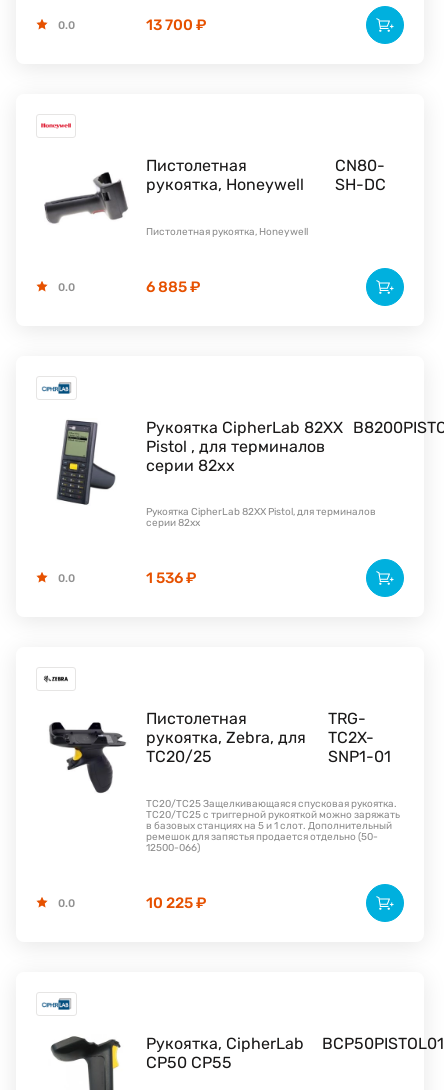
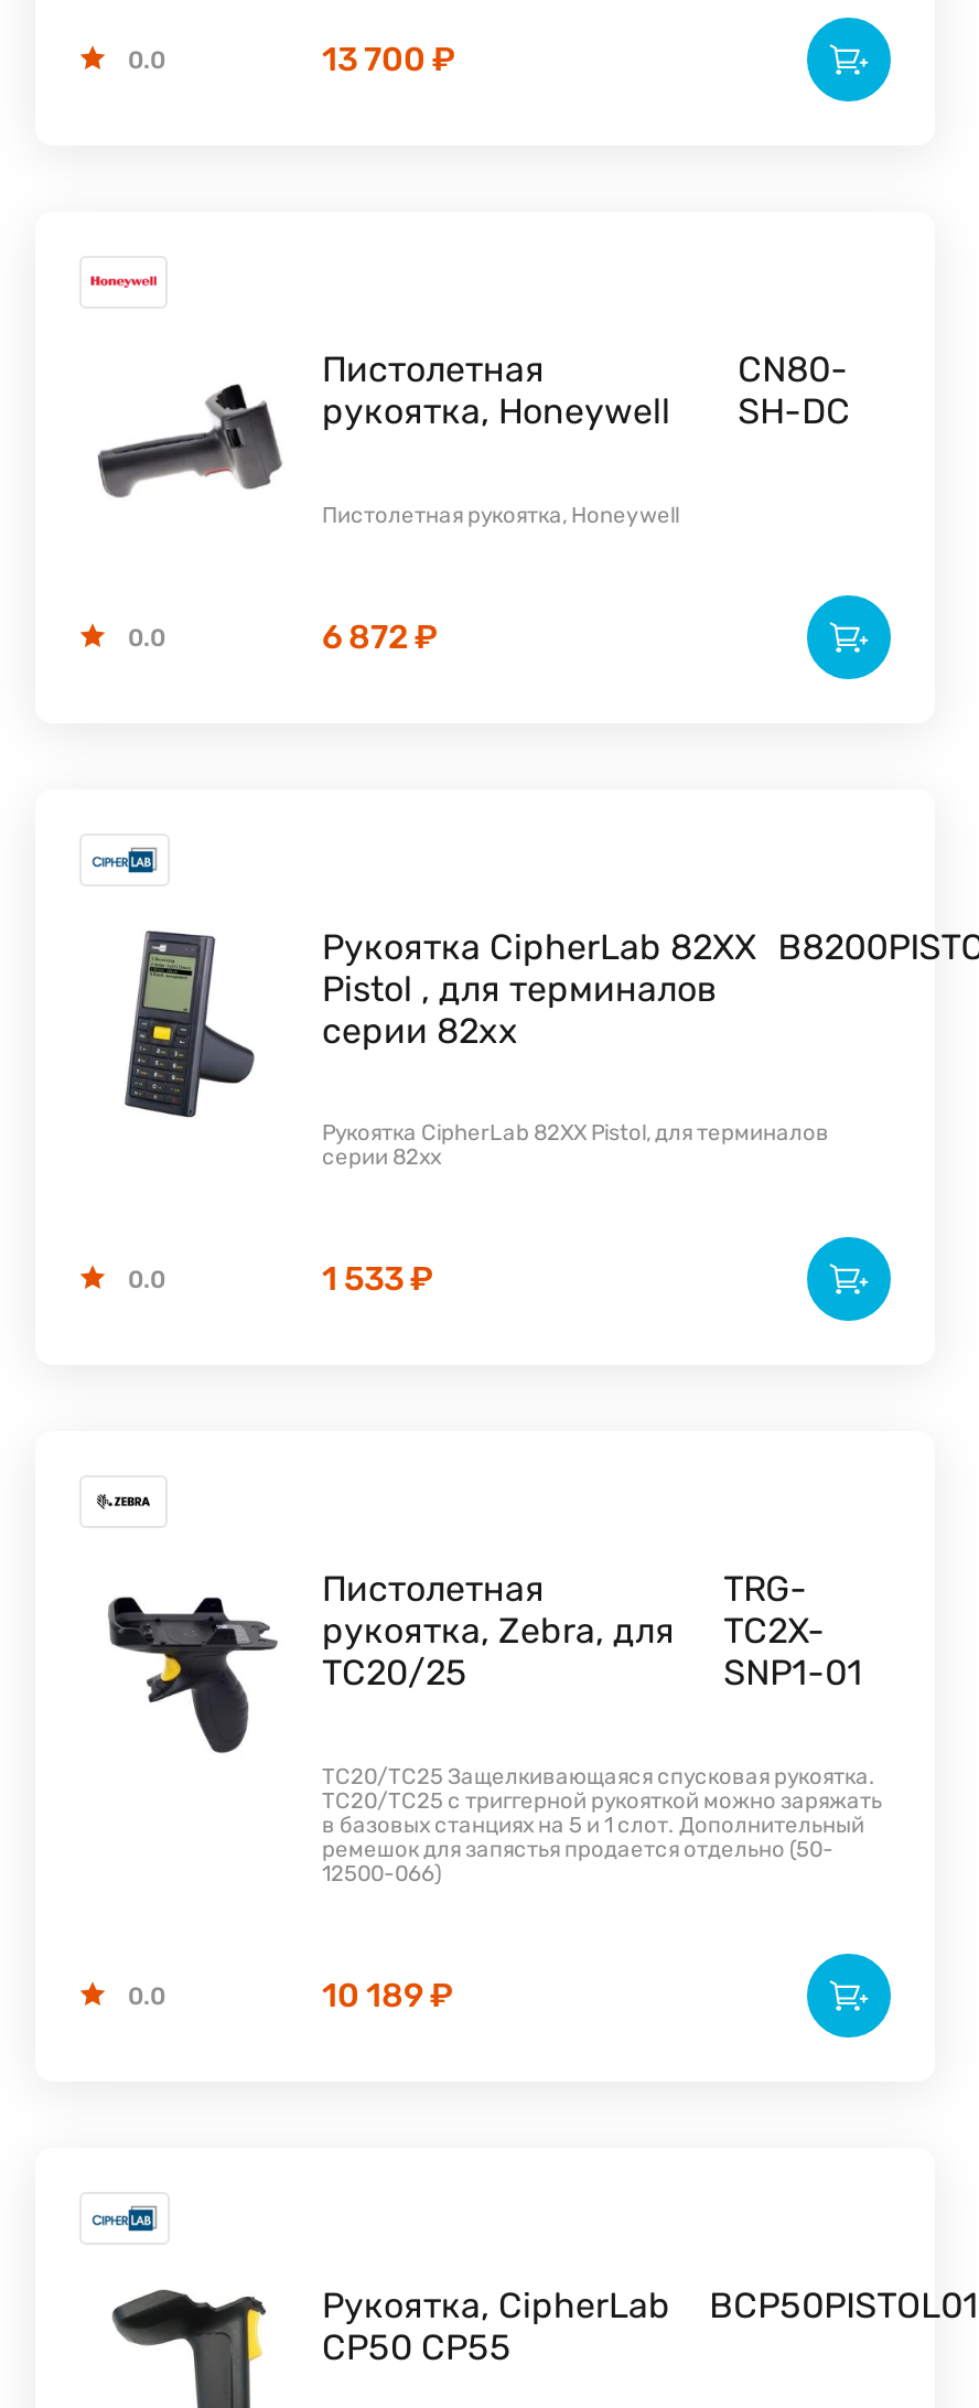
[146,278,200,296] 6 885 ₽ -> [322,617,437,657] 6 872 ₽
[146,569,196,587] 1 536 ₽ -> [322,1259,432,1299] 1 533 ₽
[146,894,206,912] 10 225 ₽ -> [322,1976,452,2015] 10 189 ₽

